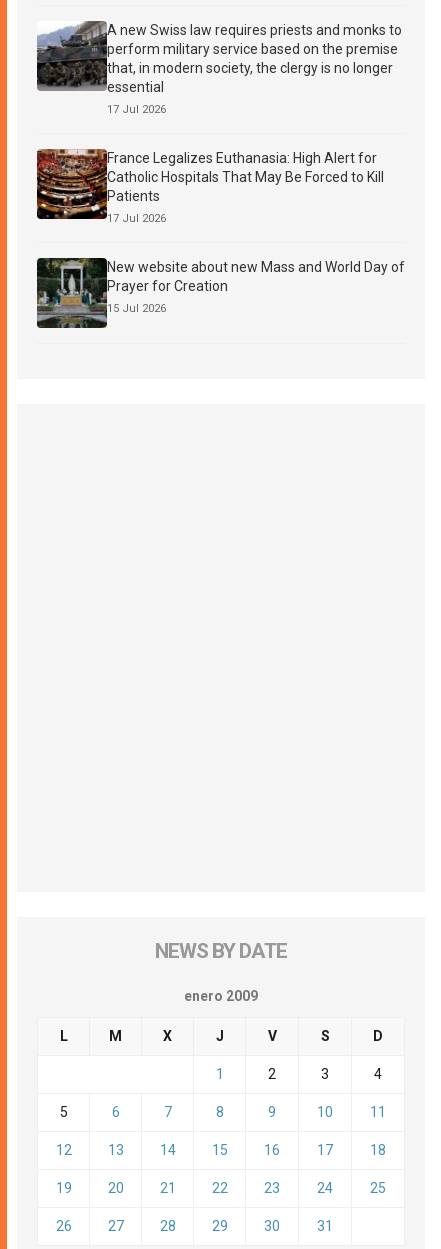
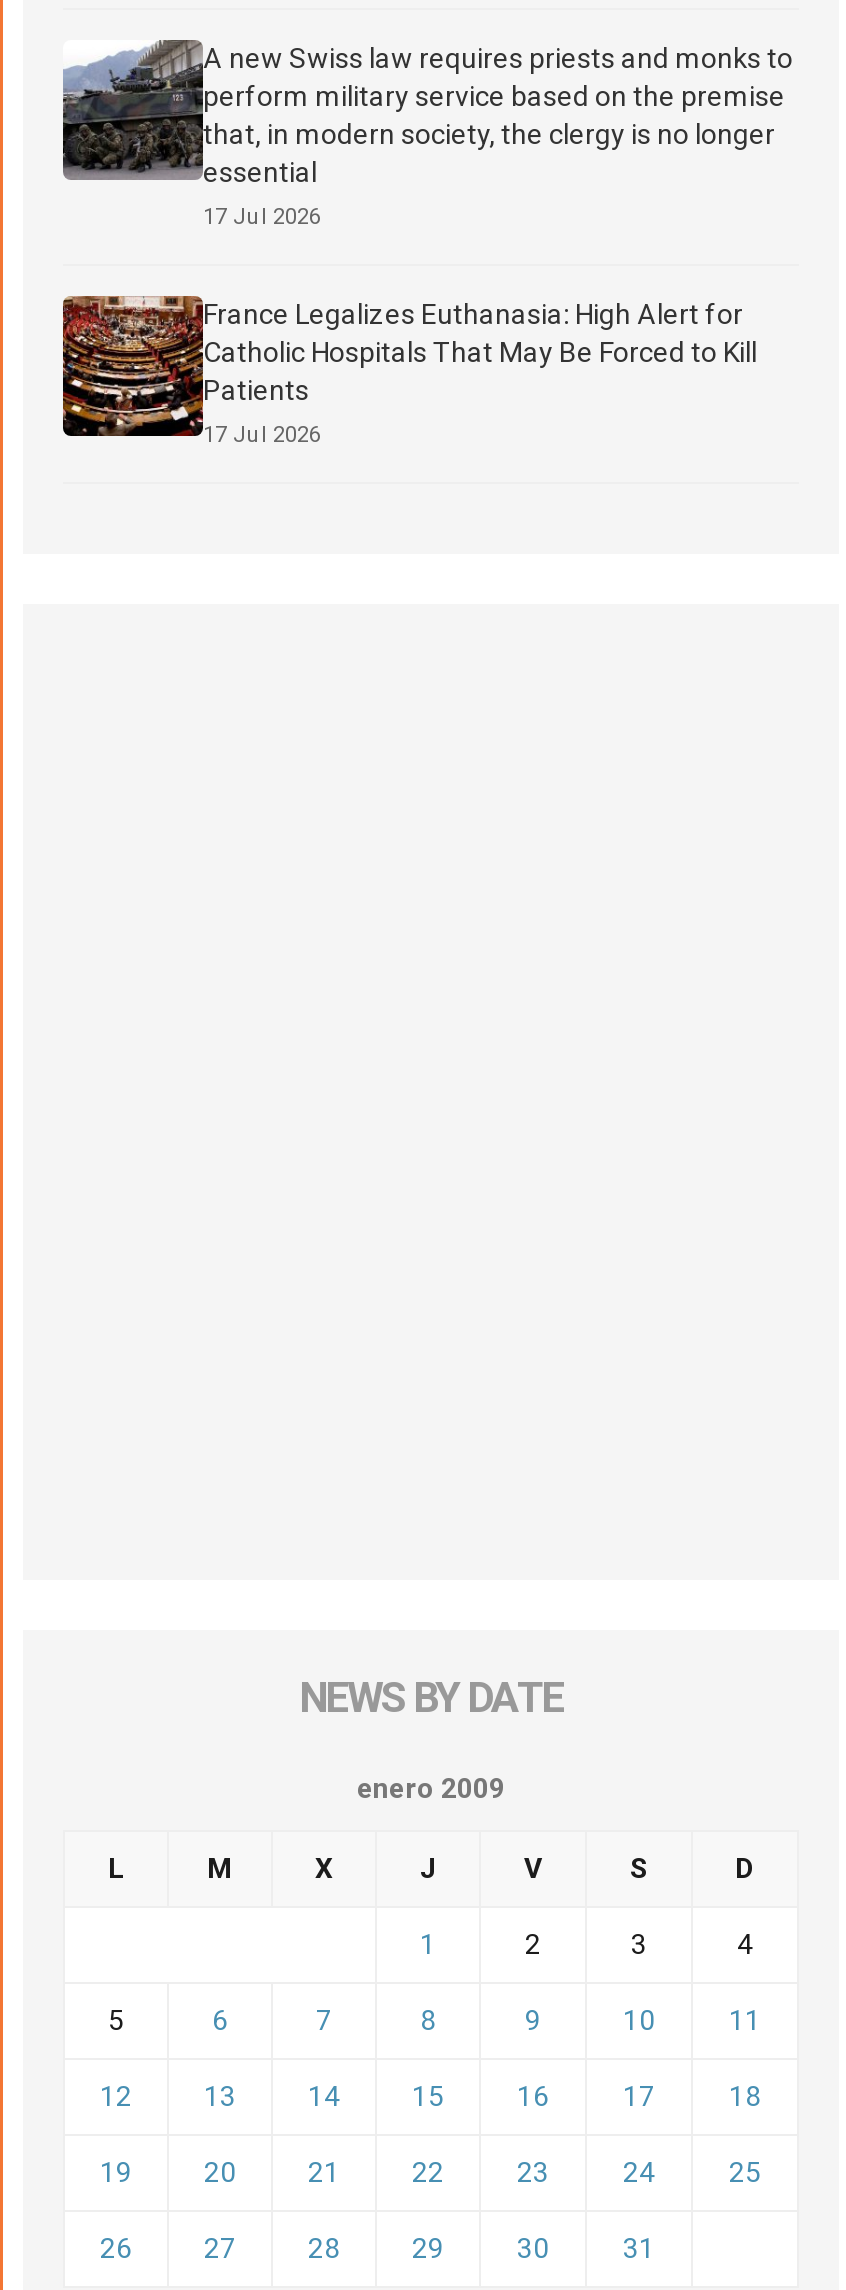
[36,257,405,329] [image] | New website about new Mass and World Day of | Prayer for Creation | 15 Jul 2026 -> none

